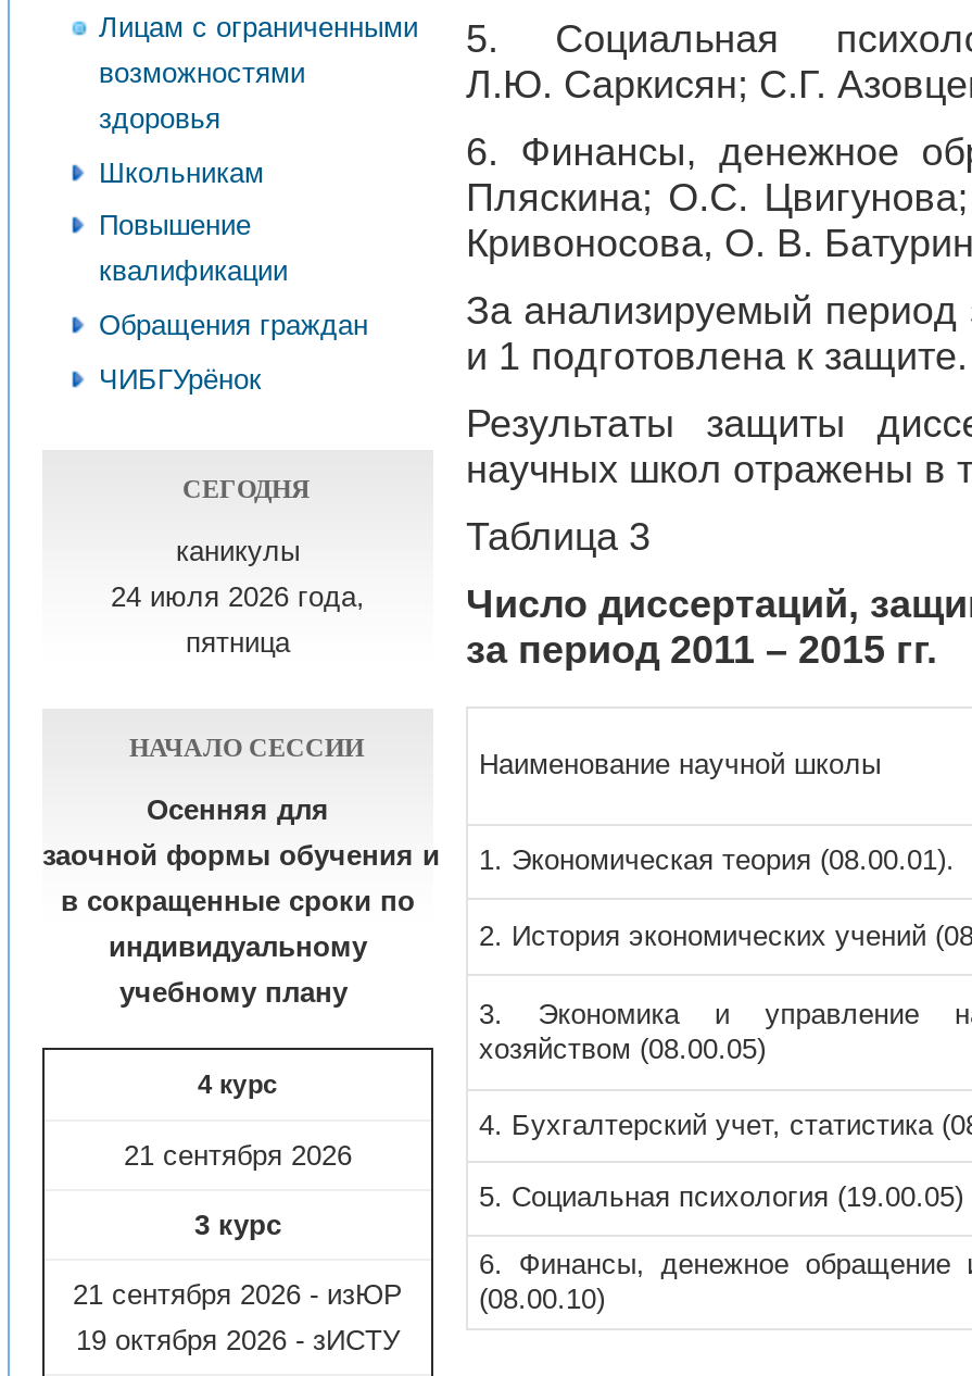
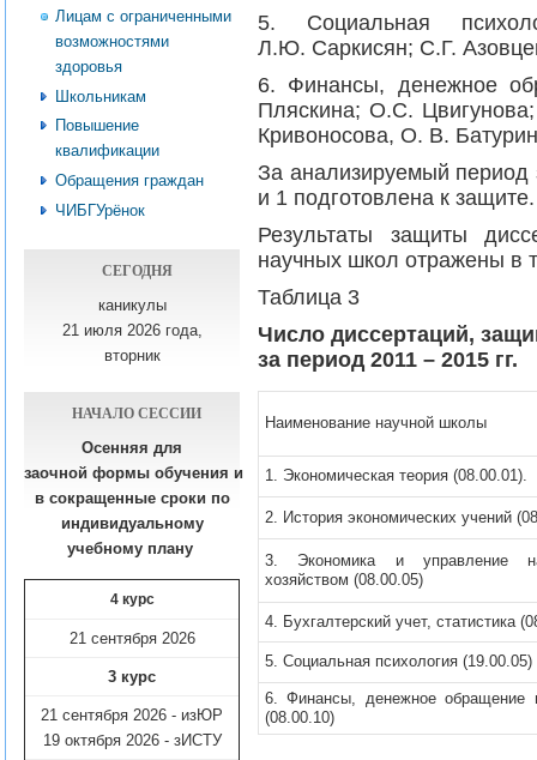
[111,581,365,659] 24 июля 2026 года, | пятница -> [62,321,202,365] 21 июля 2026 года, | вторник

